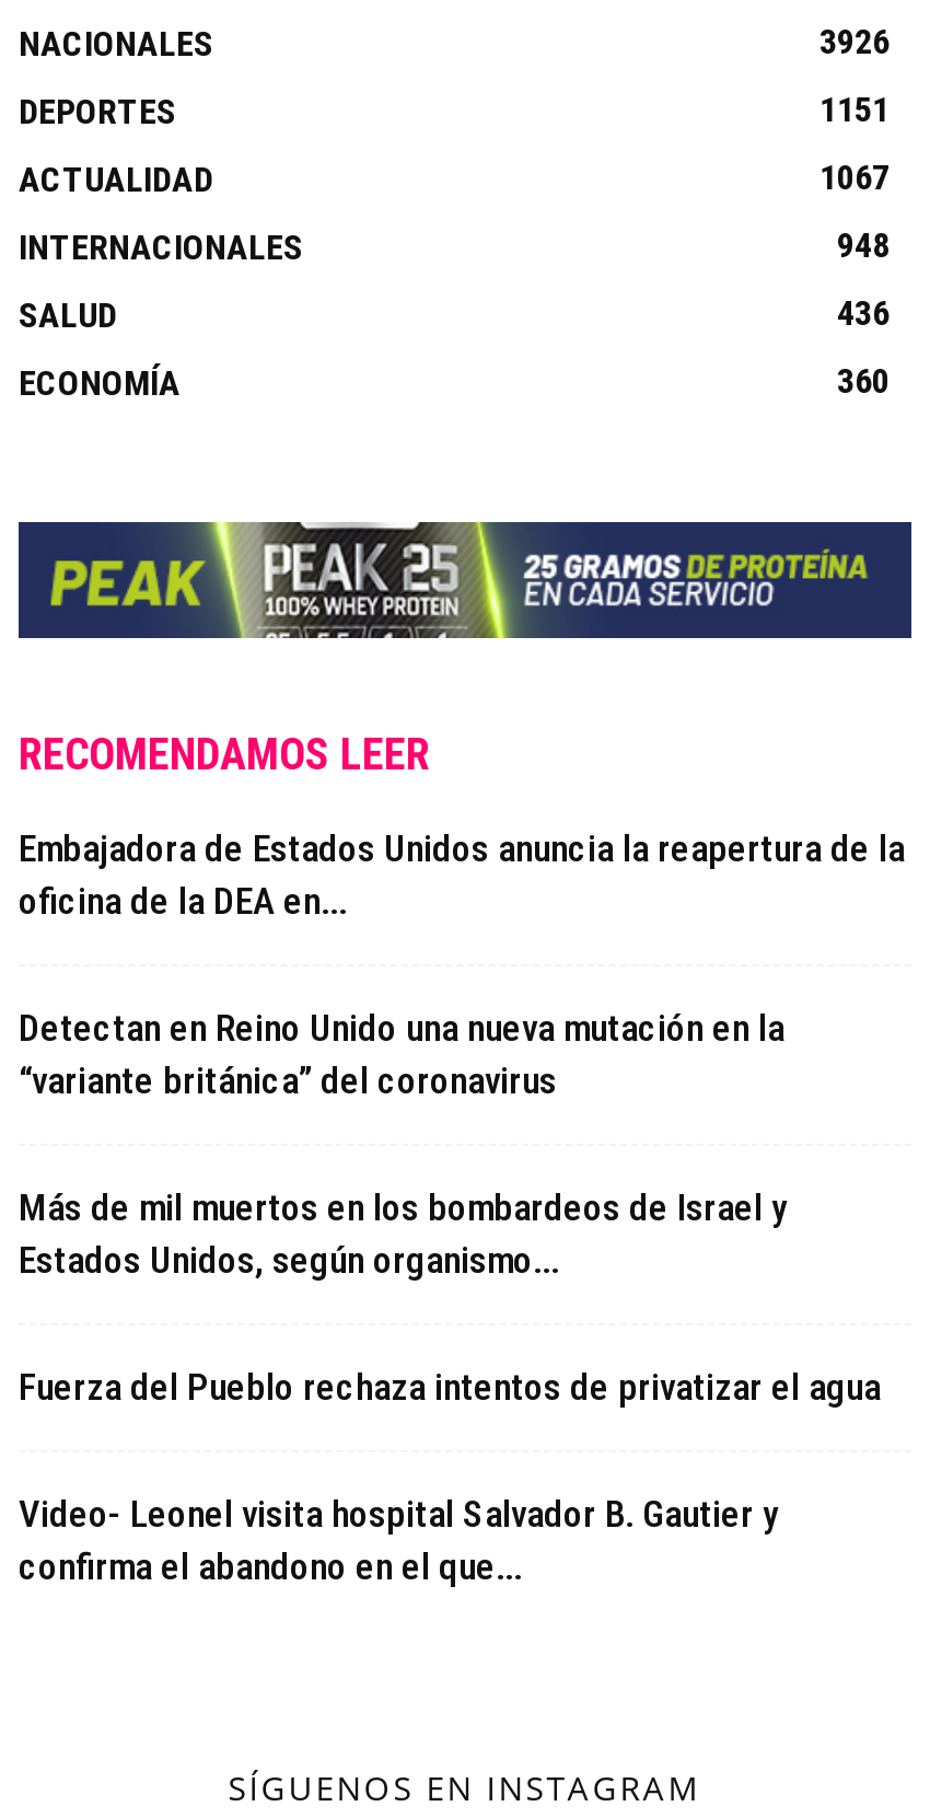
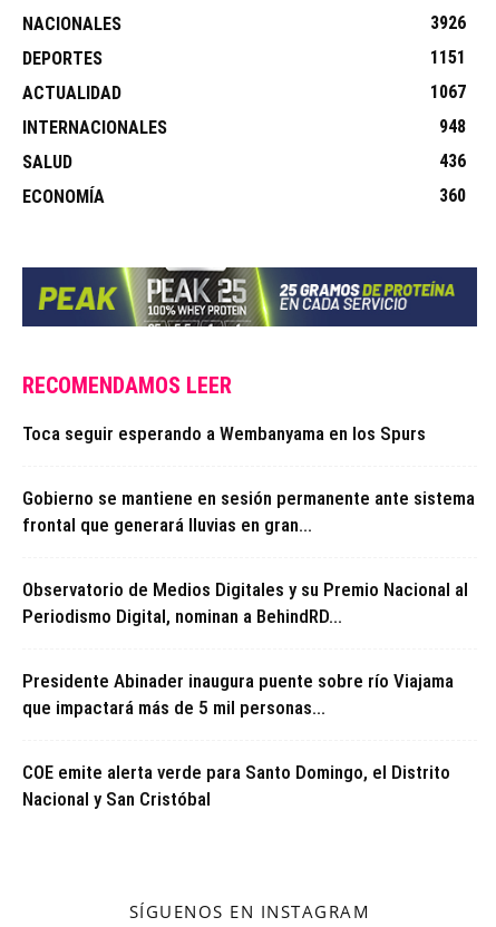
[19,826,905,923] Embajadora de Estados Unidos anuncia la reapertura de la | oficina de la DEA en... -> [22,422,426,445] Toca seguir esperando a Wembanyama en los Spurs
[19,1006,784,1102] Detectan en Reino Unido una nueva mutación en la | “variante británica” del coronavirus -> [22,487,475,536] Gobierno se mantiene en sesión permanente ante sistema | frontal que generará lluvias en gran...
[19,1185,787,1282] Más de mil muertos en los bombardeos de Israel y | Estados Unidos, según organismo... -> [22,578,468,627] Observatorio de Medios Digitales y su Premio Nacional al | Periodismo Digital, nominan a BehindRD...
[19,1365,881,1409] Fuerza del Pueblo rechaza intentos de privatizar el agua -> [22,670,454,719] Presidente Abinader inaugura puente sobre río Viajama | que impactará más de 5 mil personas...
[19,1492,778,1588] Video- Leonel visita hospital Salvador B. Gautier y | confirma el abandono en el que... -> [22,761,450,810] COE emite alerta verde para Santo Domingo, el Distrito | Nacional y San Cristóbal

